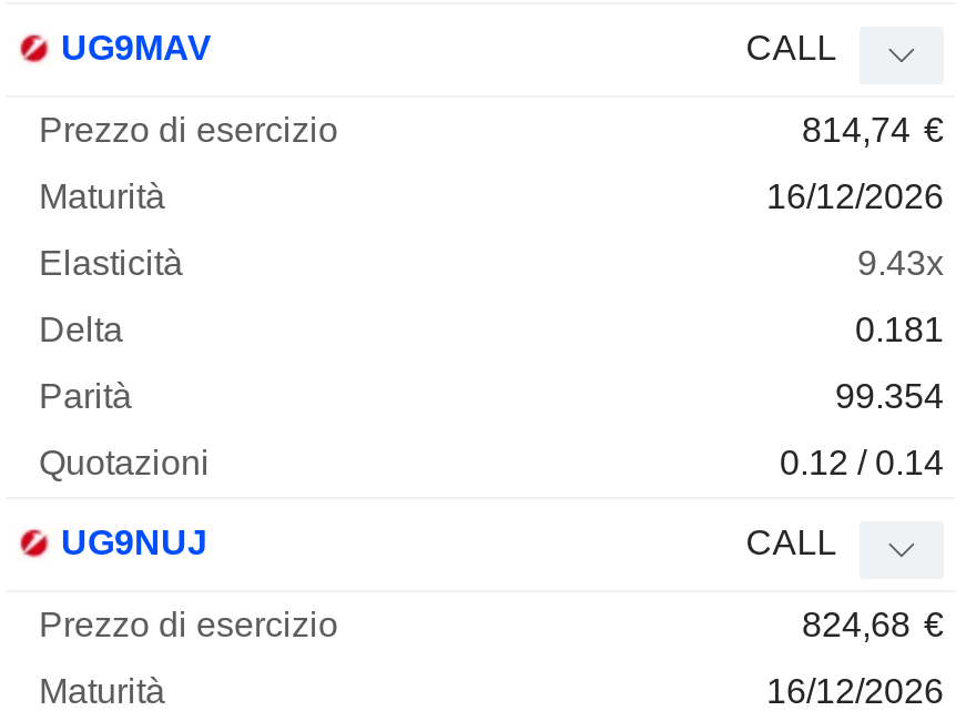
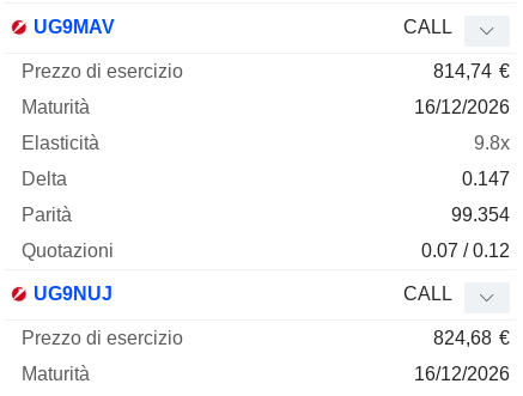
[857,244,944,282] 9.43x -> [474,133,510,153] 9.8x
[855,311,944,349] 0.181 -> [462,169,510,189] 0.147
[780,444,944,482] 0.12 / 0.14 -> [421,241,510,261] 0.07 / 0.12

